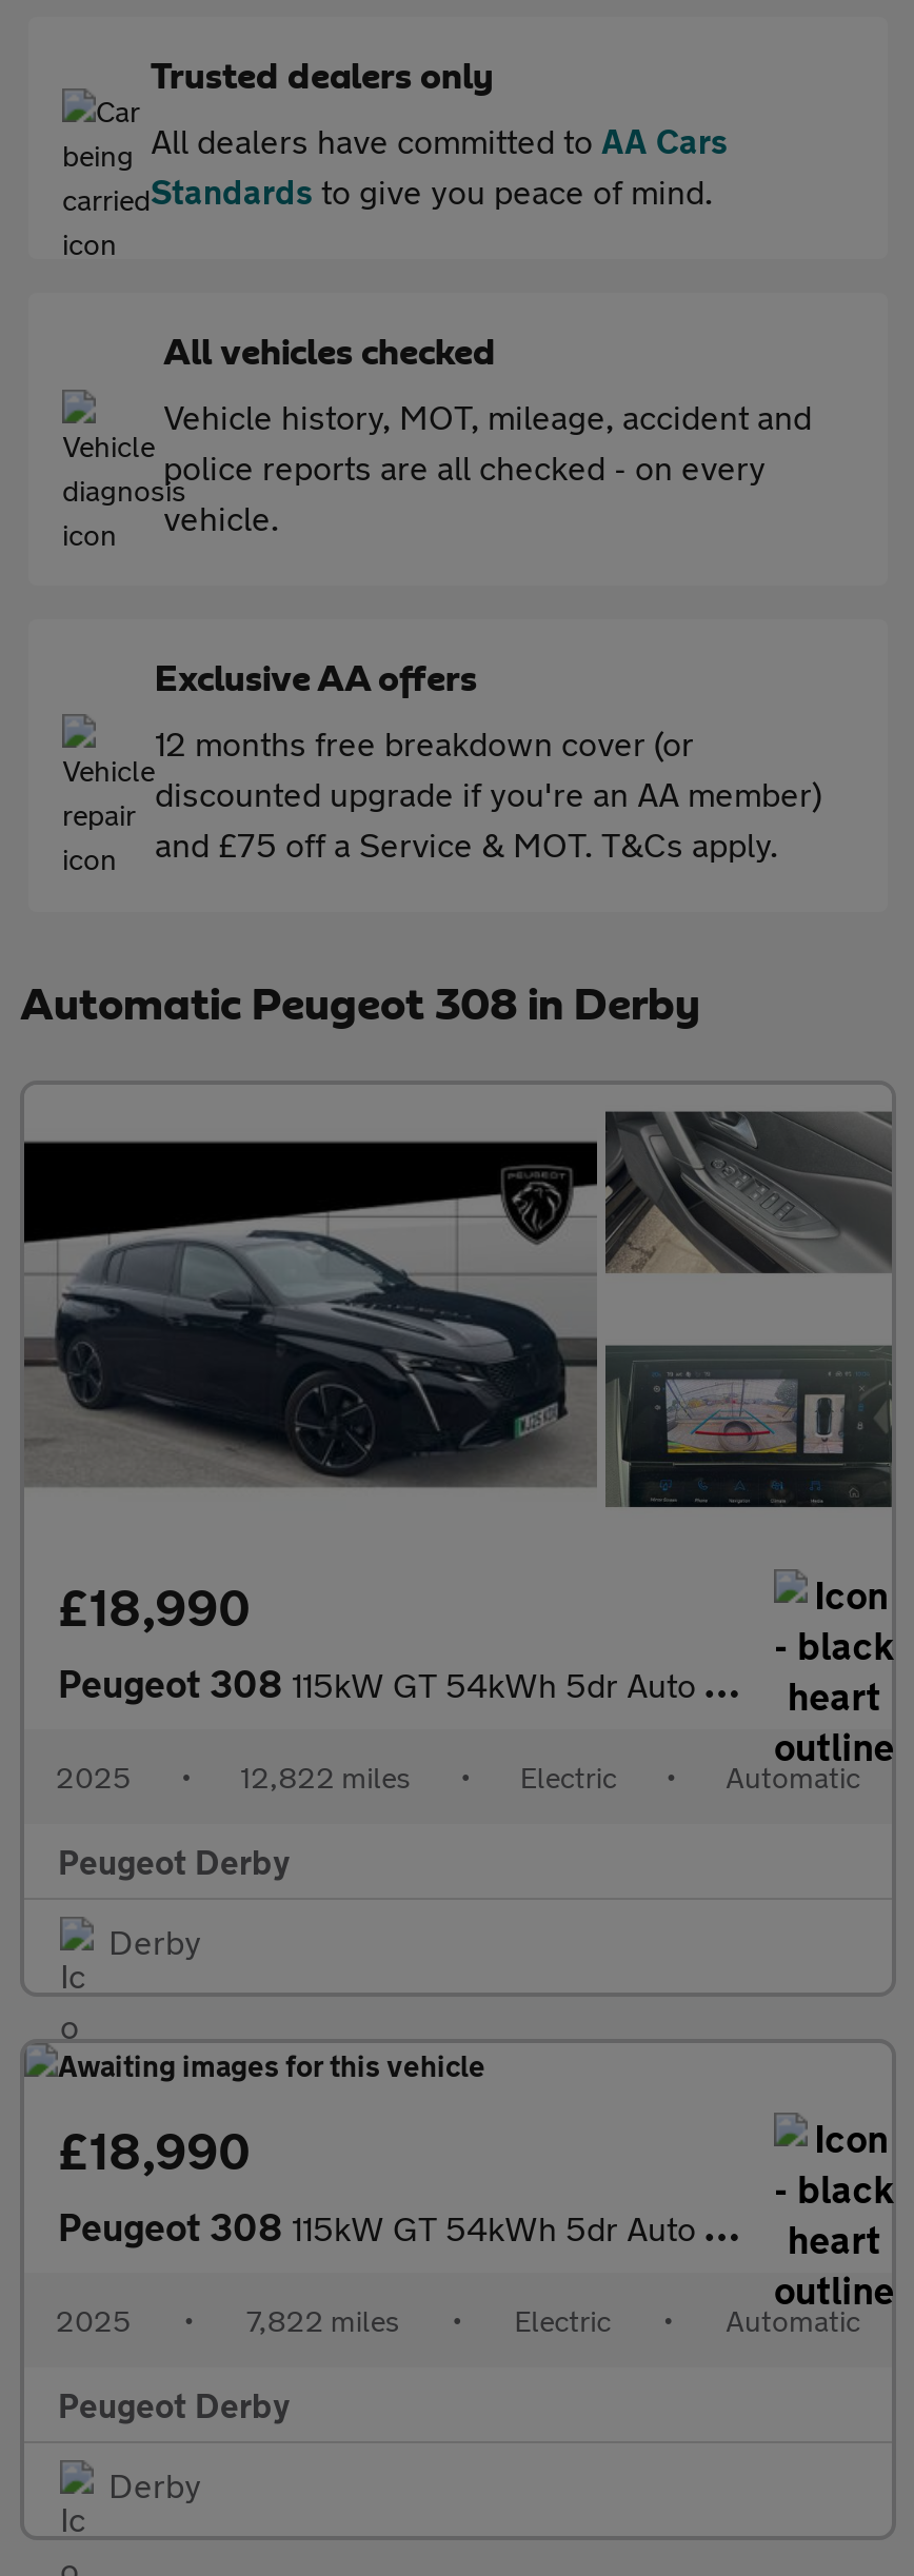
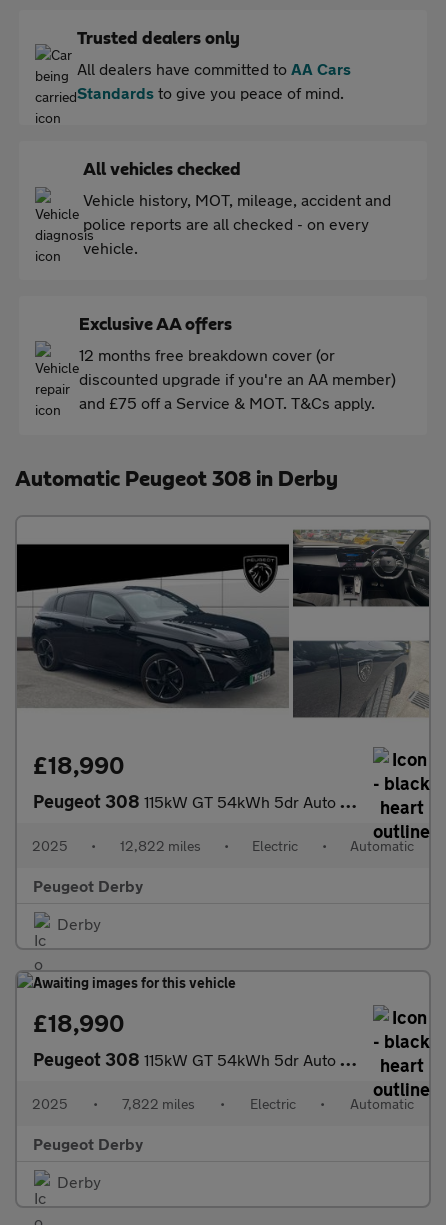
[605,1110,892,1272] [image] -> [292,529,429,607] [image]
[605,1344,894,1508] [image] -> [293,641,429,718] [image]

